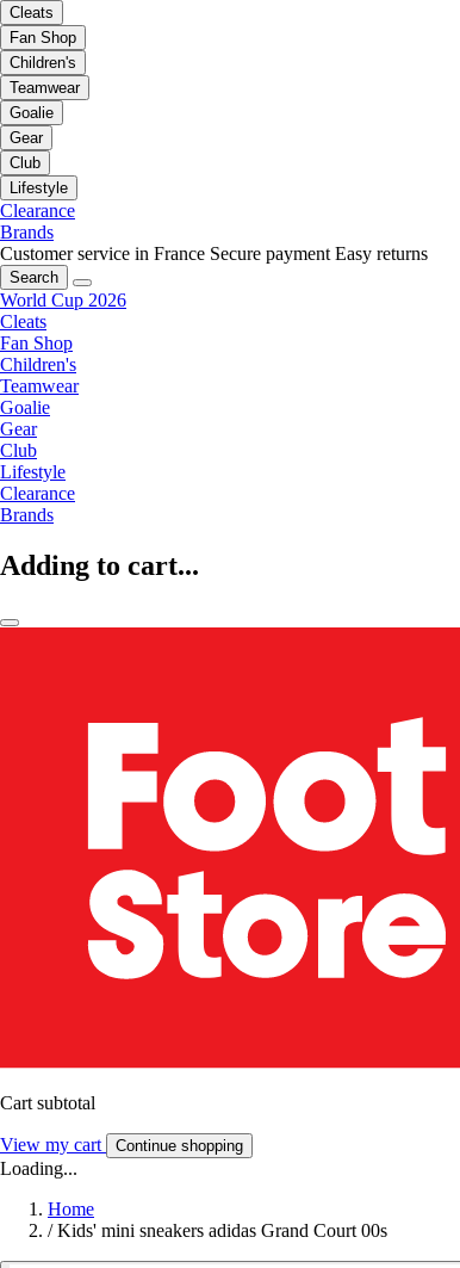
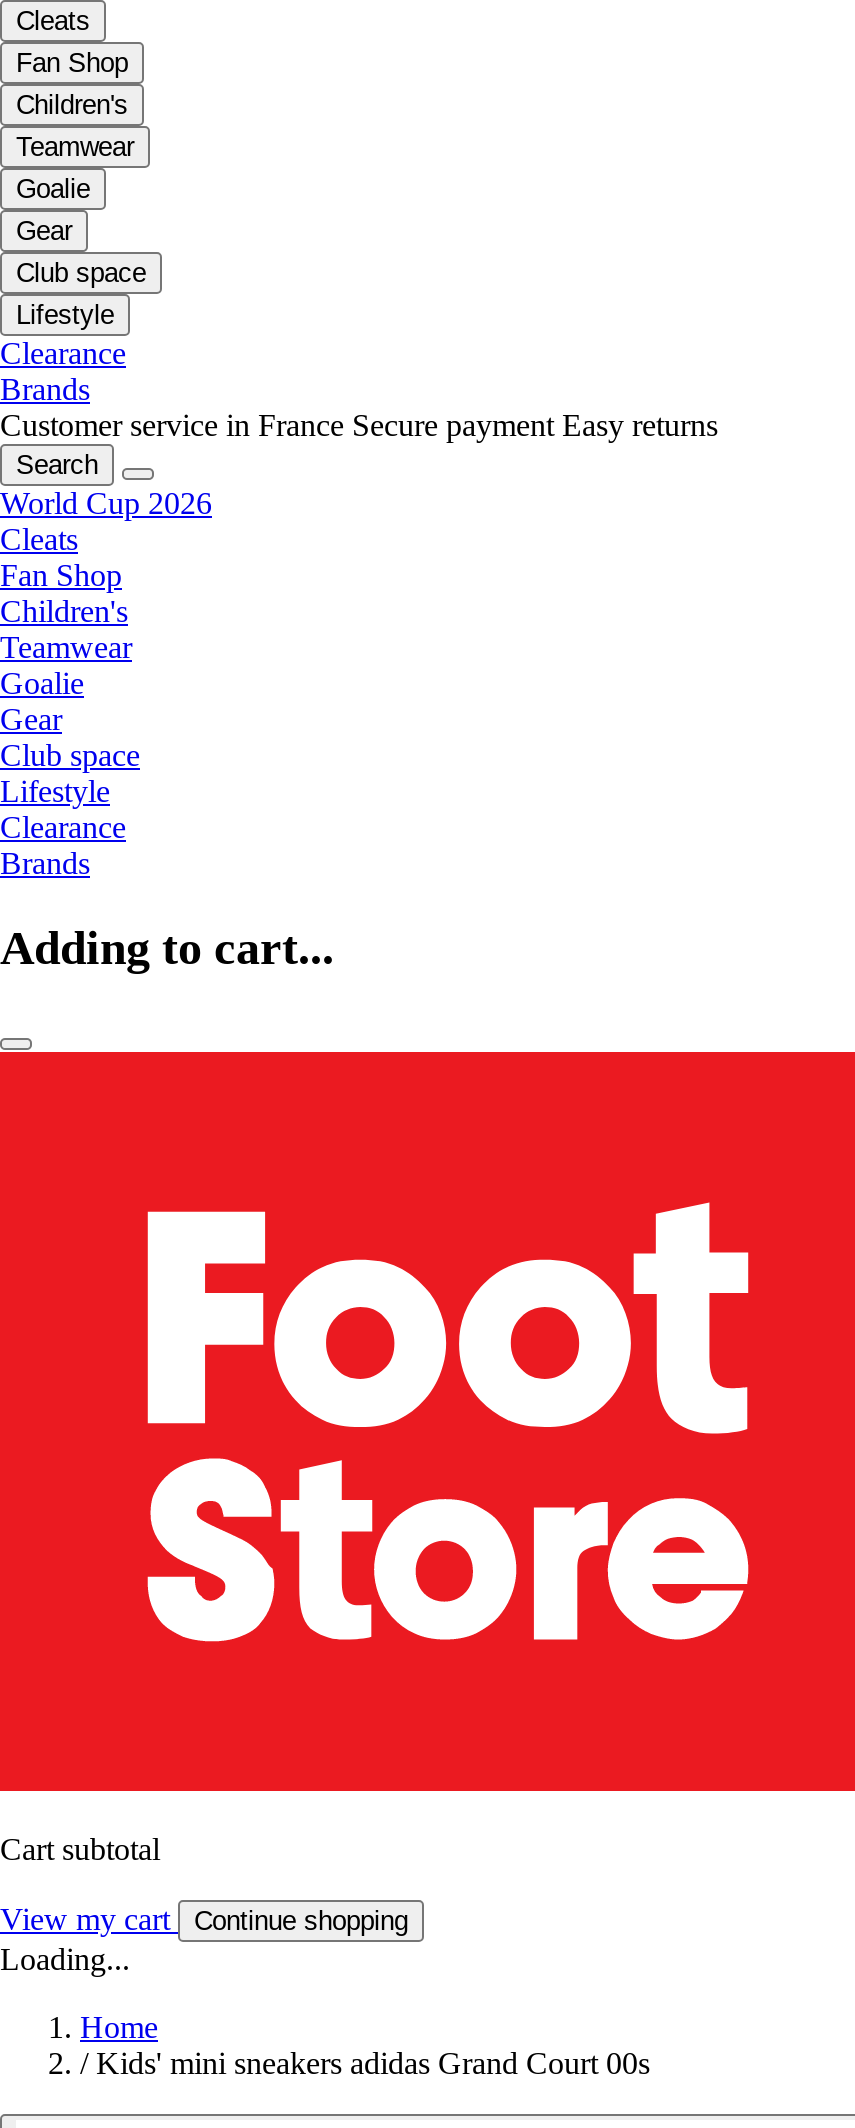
[10,154,41,172] Club -> [16,259,146,289] Club space
[0,441,37,461] Club -> [0,739,140,773] Club space

